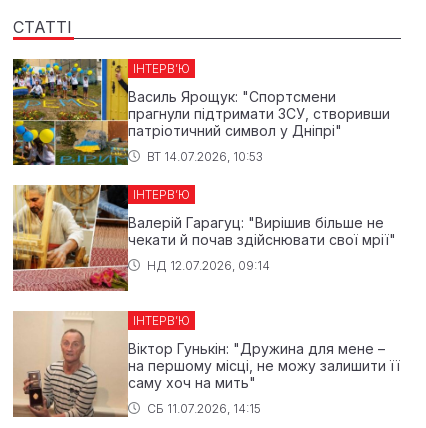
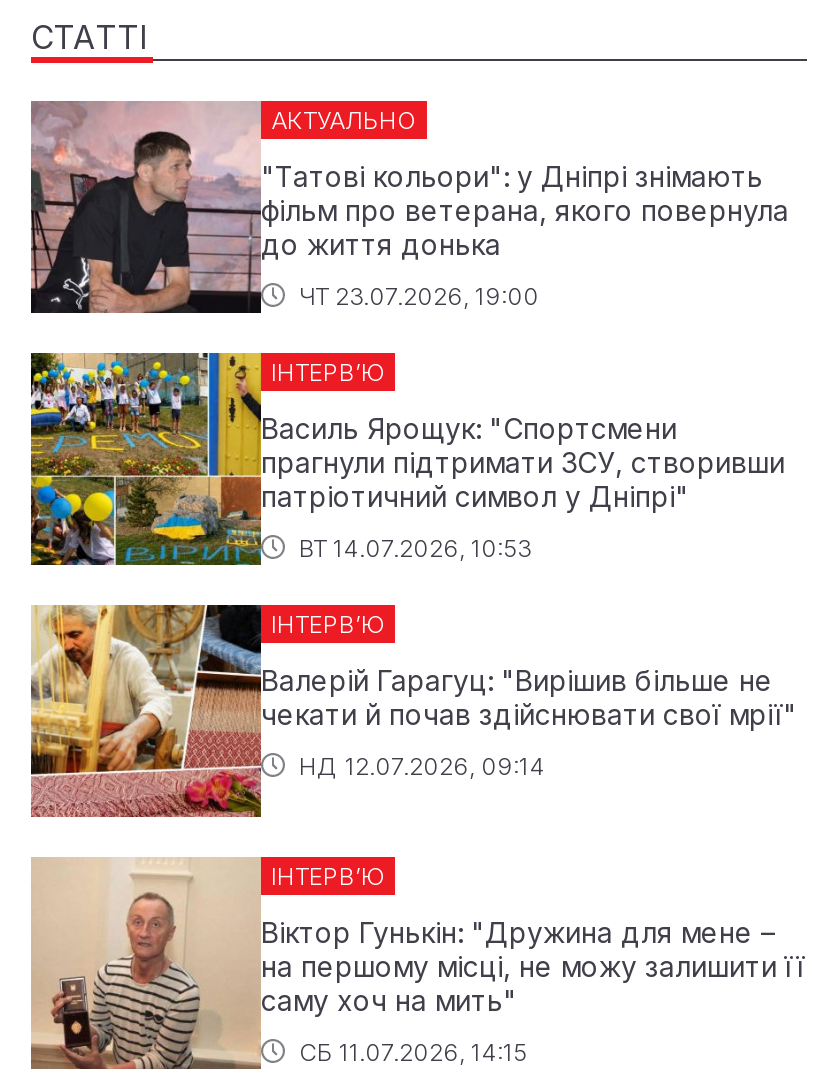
none -> [29,99,789,315] [image] | АКТУАЛЬНО | "Татові кольори": у Дніпрі знімають | фільм про ветерана, якого повернула | до життя донька | ЧТ 23.07.2026, 19:00

